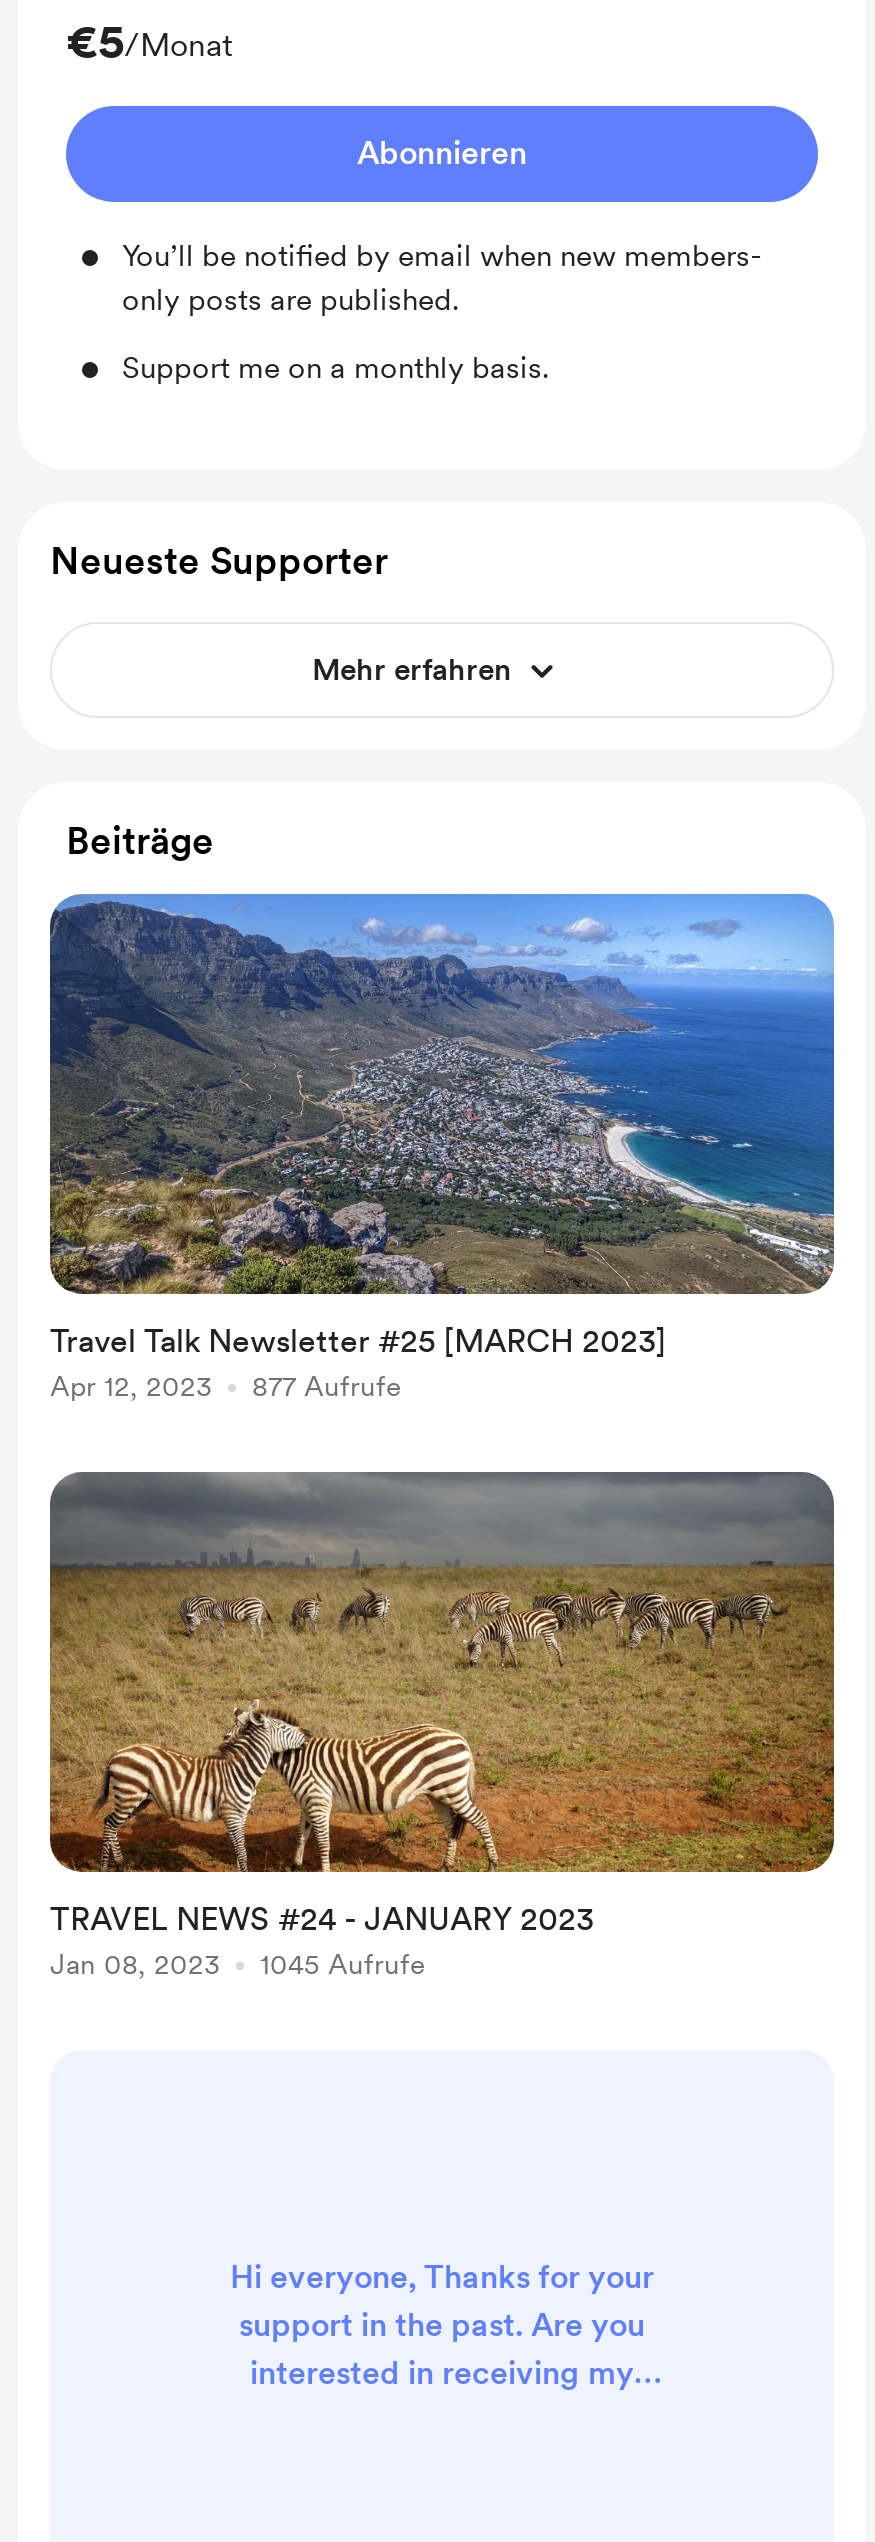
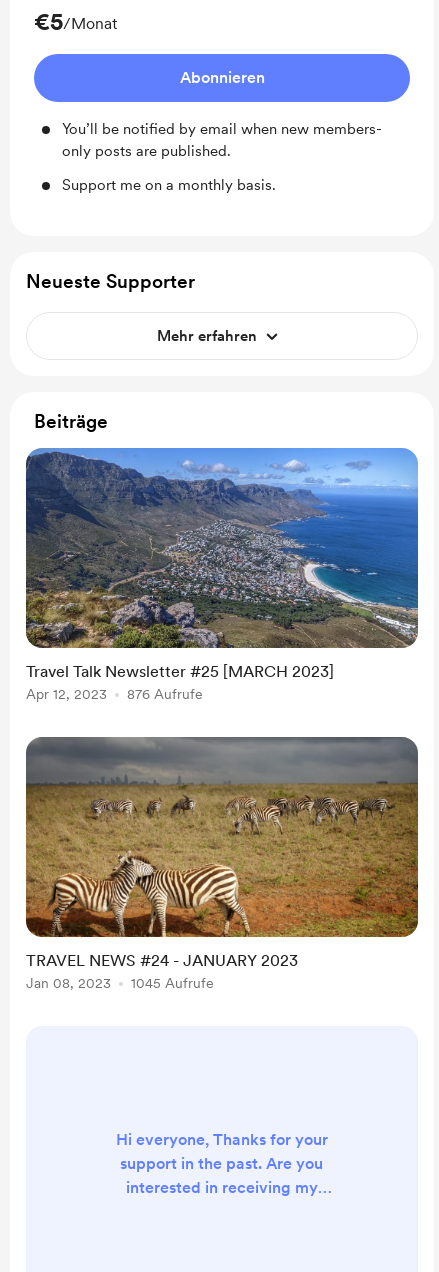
[50,1370,402,1402] Apr 12, 2023 877 Aufrufe -> [26,686,203,702] Apr 12, 2023 876 Aufrufe

